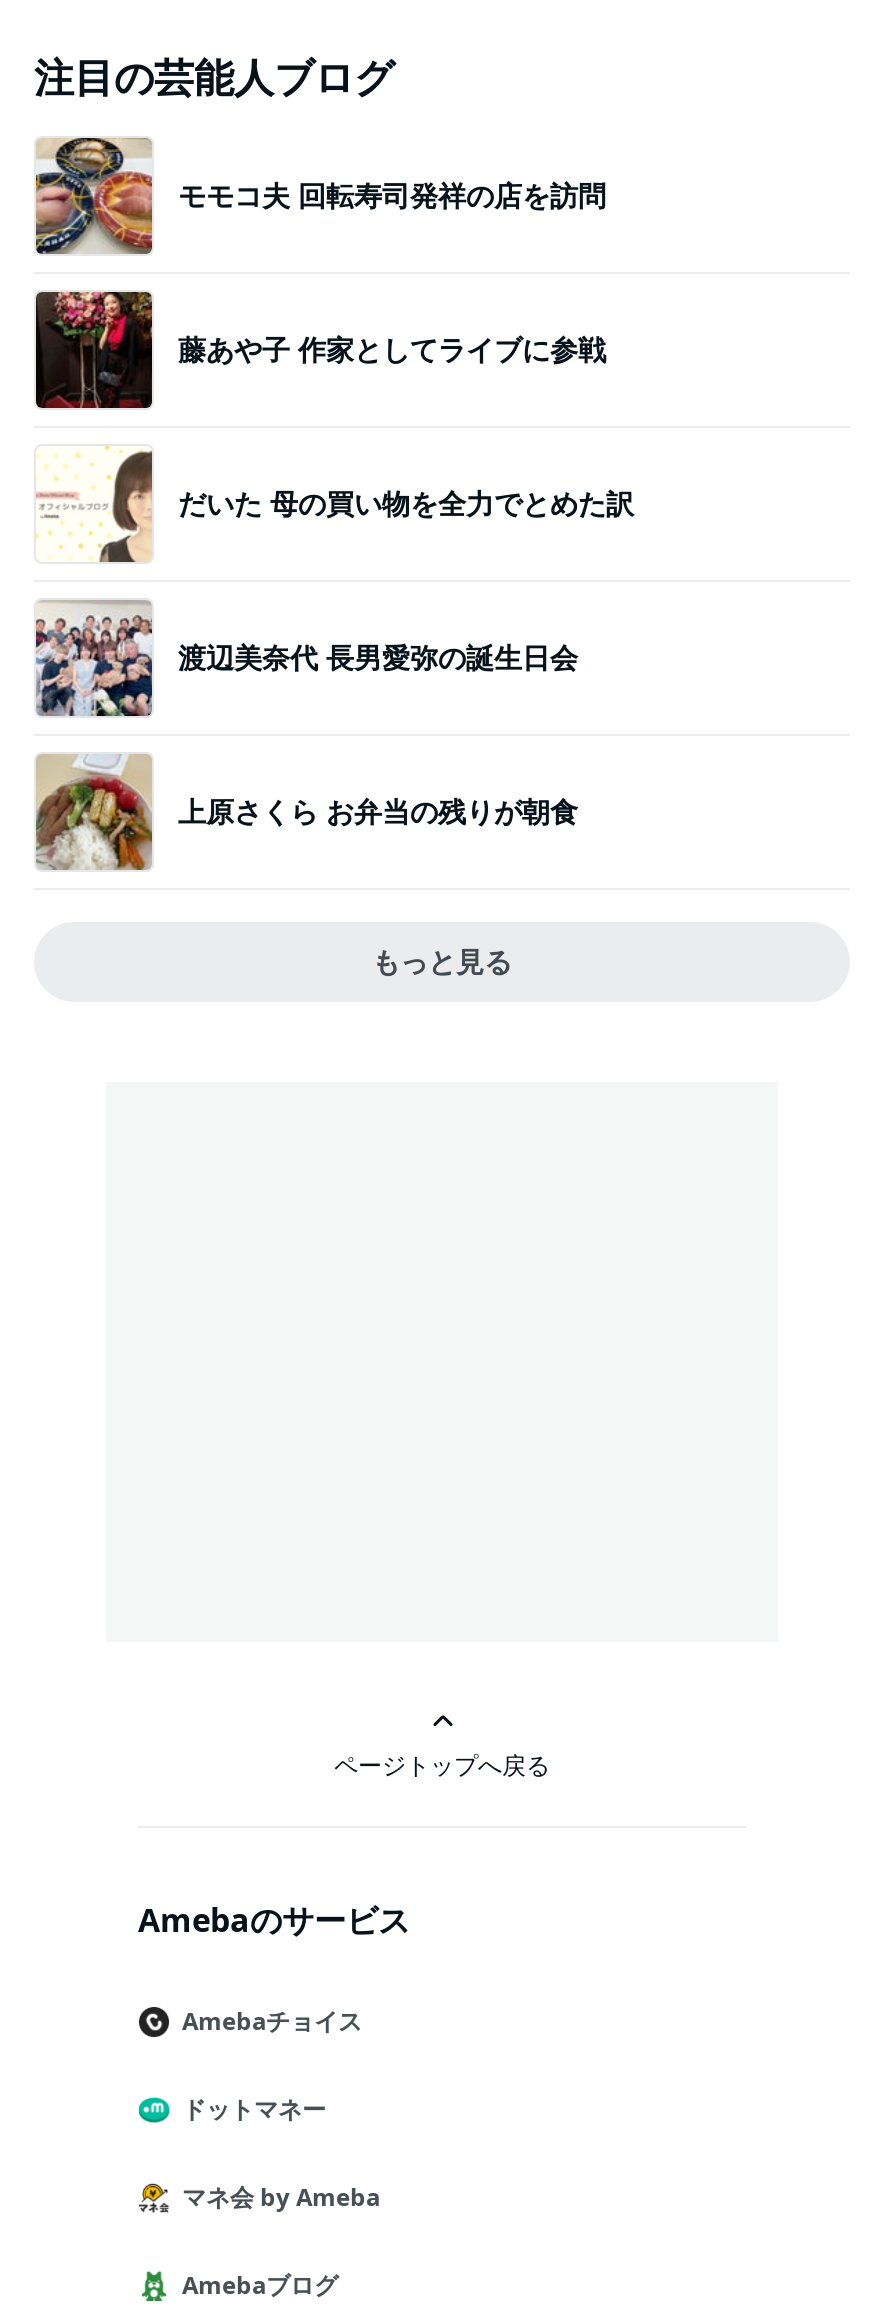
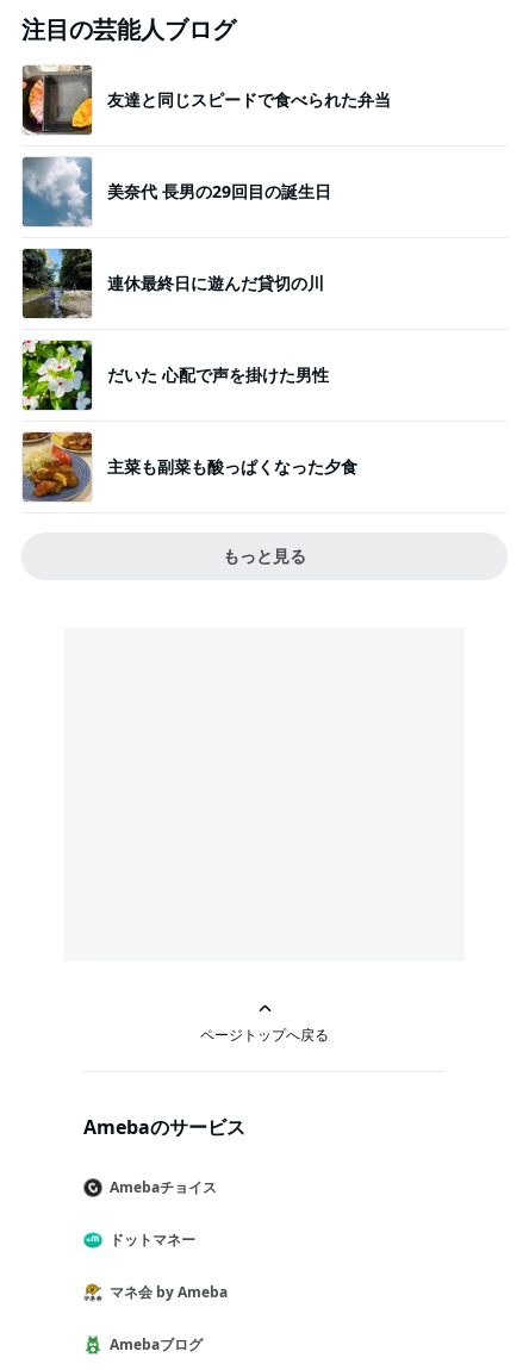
[34,136,606,254] [image] | モモコ夫 回転寿司発祥の店を訪問 -> [21,66,391,135] [image] | 友達と同じスピードで食べられた弁当
[34,290,606,410] [image] | 藤あや子 作家としてライブに参戦 -> [21,156,331,228] [image] | 美奈代 長男の29回目の誕生日
[36,446,634,562] [image] | だいた 母の買い物を全力でとめた訳 -> [21,248,324,319] [image] | 連休最終日に遊んだ貸切の川
[34,602,578,718] [image] | 渡辺美奈代 長男愛弥の誕生日会 -> [21,341,329,411] [image] | だいた 心配で声を掛けた男性
[36,754,578,870] [image] | 上原さくら お弁当の残りが朝食 -> [23,431,357,502] [image] | 主菜も副菜も酸っぱくなった夕食

